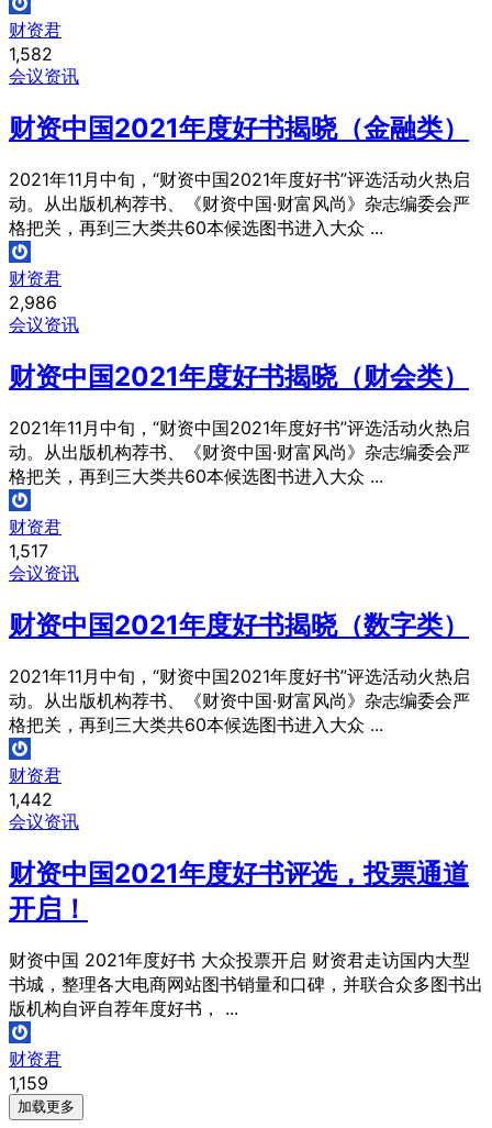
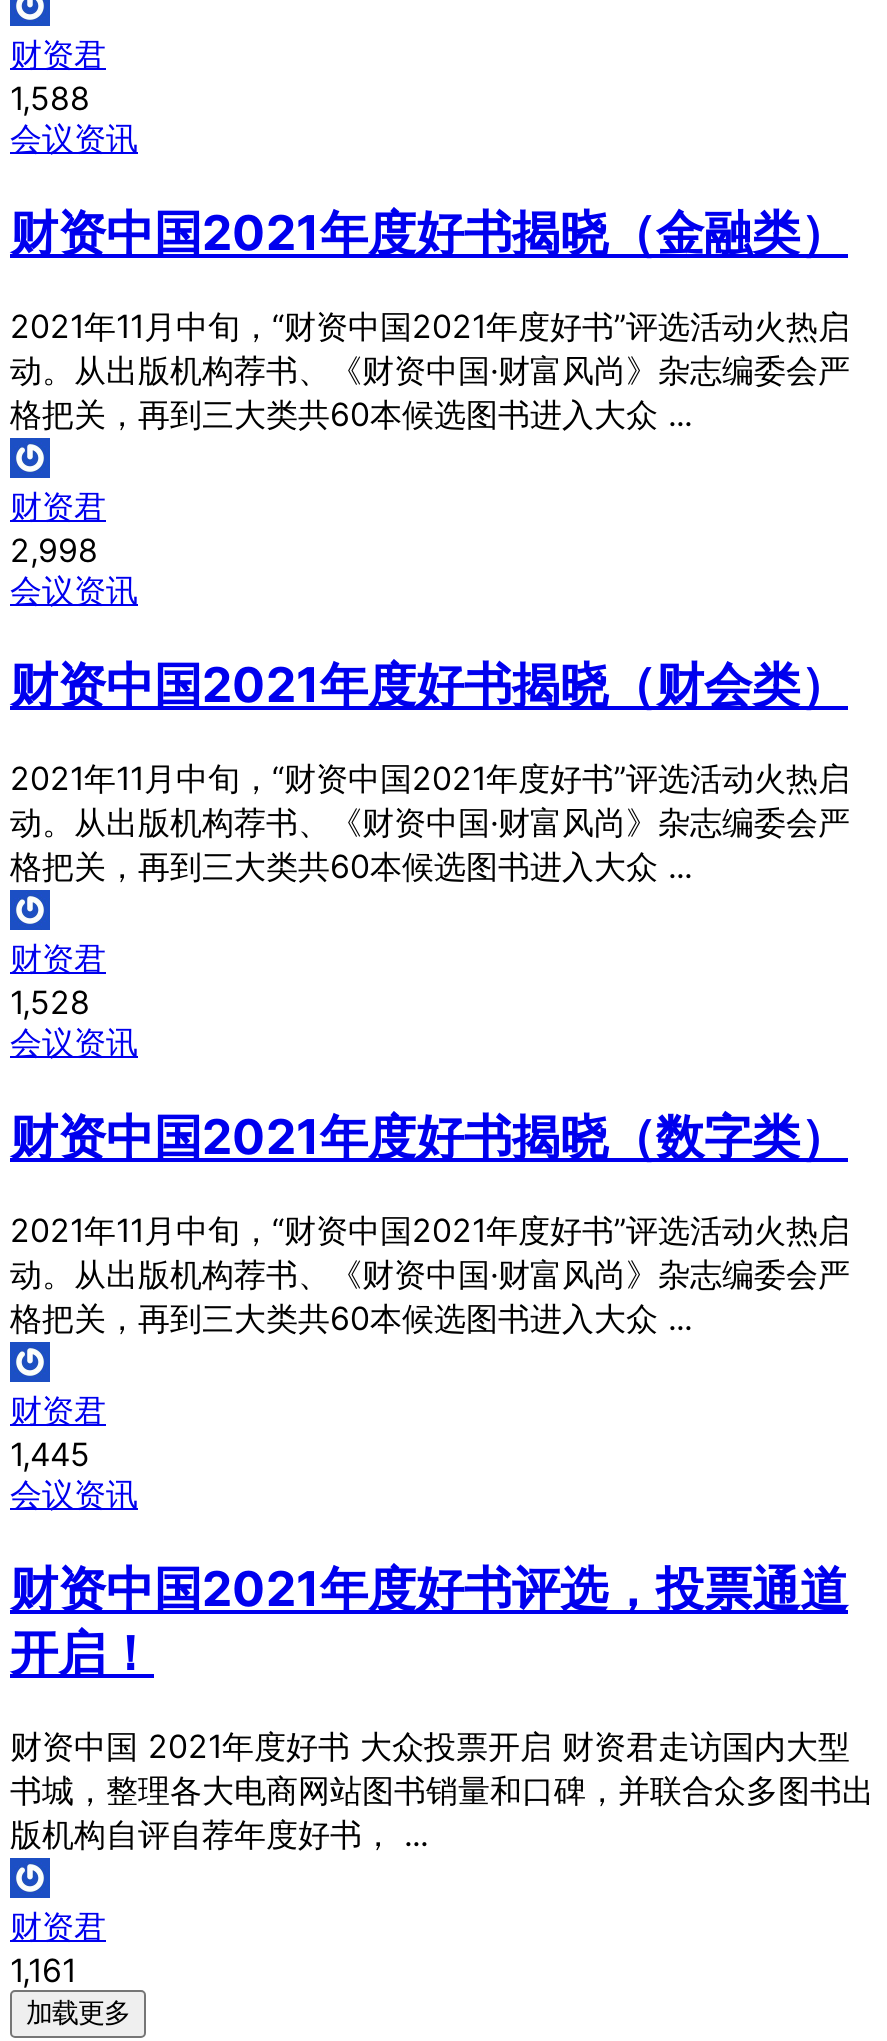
[9,43,53,65] 1,582 -> [10,79,90,119] 1,588
[9,292,57,314] 2,986 -> [10,530,98,570] 2,998
[9,540,48,562] 1,517 -> [10,982,90,1022] 1,528
[9,788,53,810] 1,442 -> [10,1434,90,1474] 1,445
[9,1071,48,1093] 1,159 -> [10,1949,76,1989] 1,161

